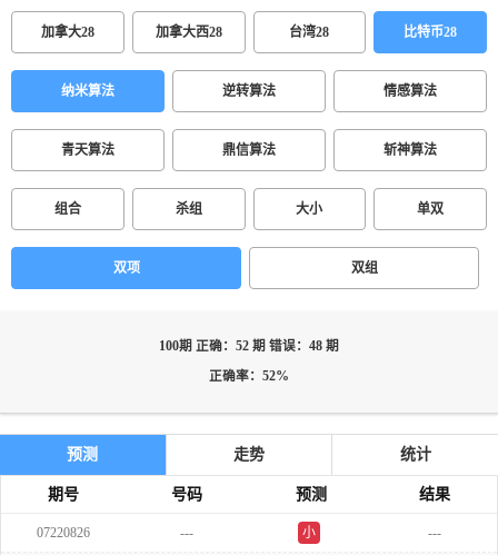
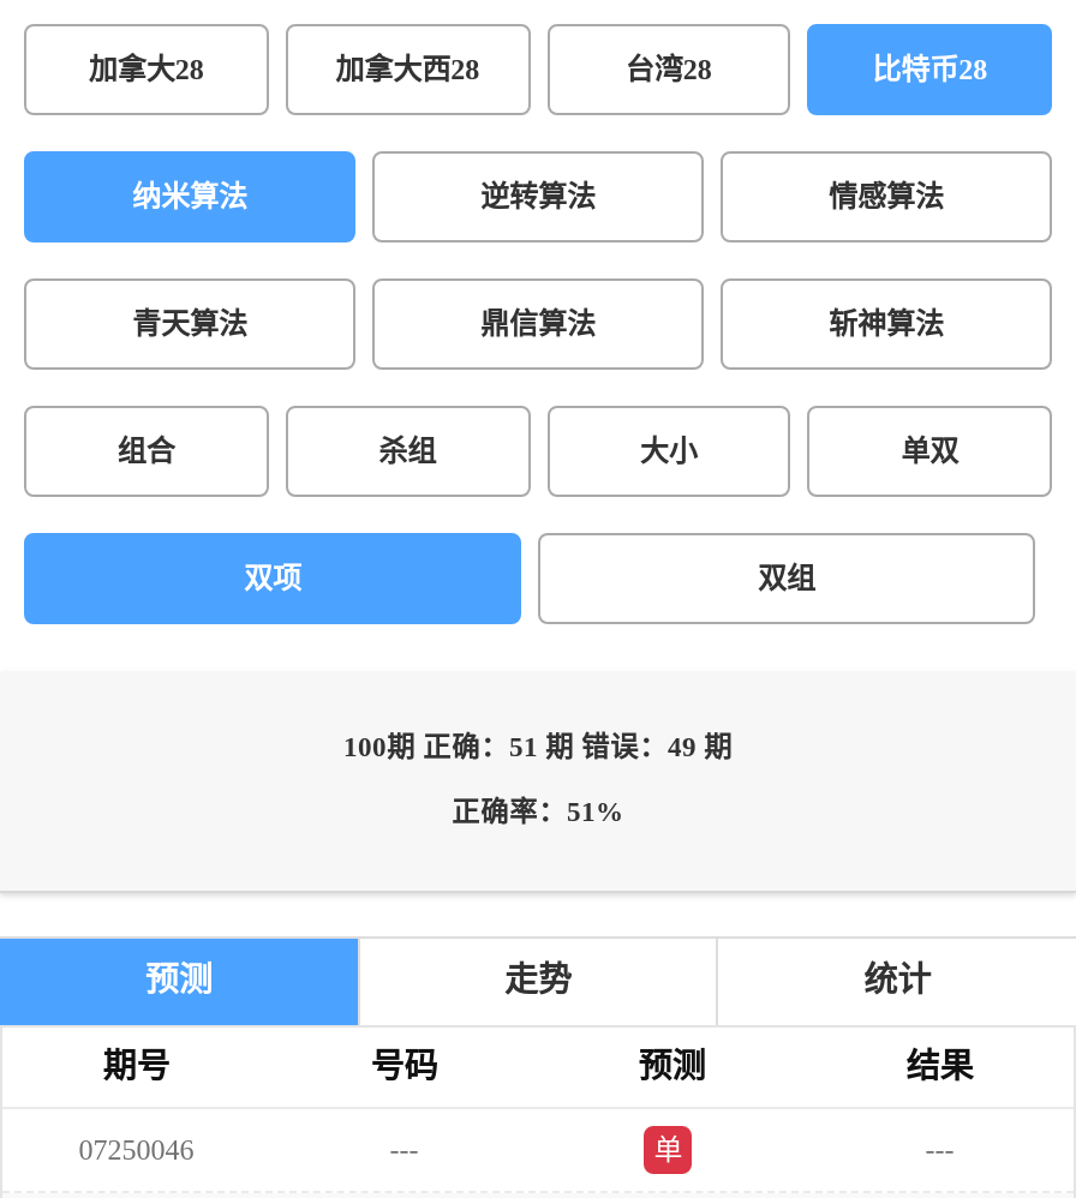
[159,339,339,354] 100期 正确：52 期 错误：48 期 -> [343,732,733,763] 100期 正确：51 期 错误：49 期
[209,369,289,384] 正确率：52% -> [452,797,624,828] 正确率：51%
[36,525,90,541] 07220826 -> [79,1133,194,1167] 07250046
[303,525,316,541] 小 -> [654,1133,683,1167] 单

